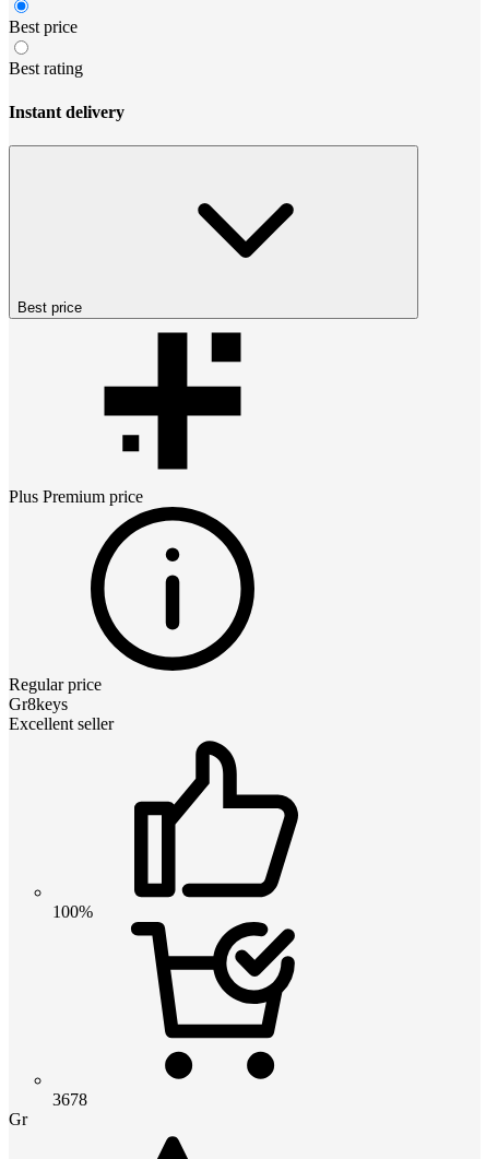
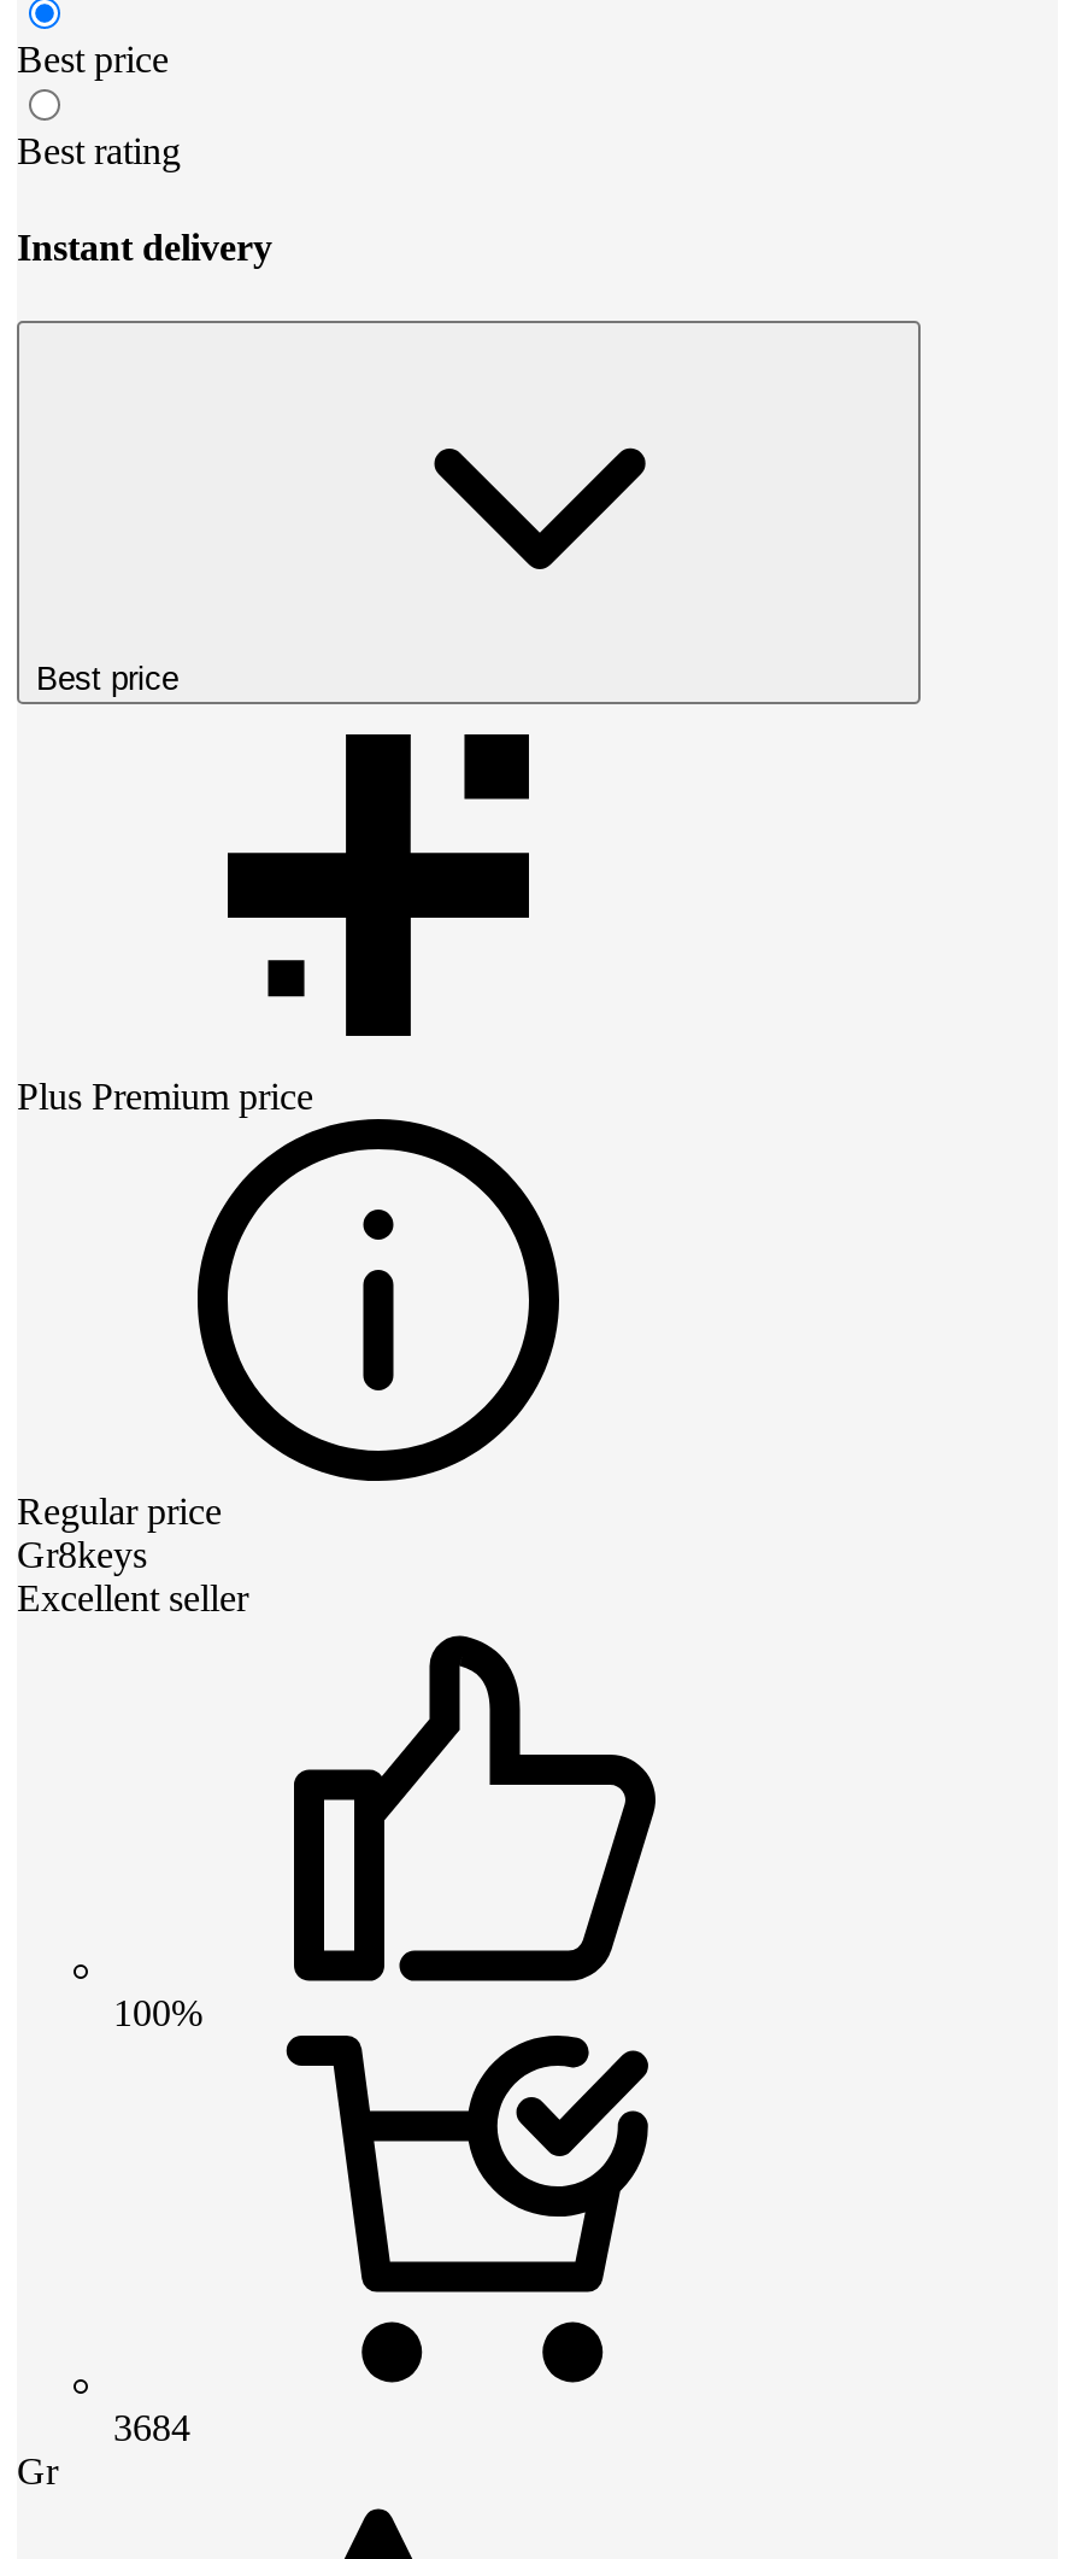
[52,1090,87,1109] 3678 -> [113,2407,190,2448] 3684

